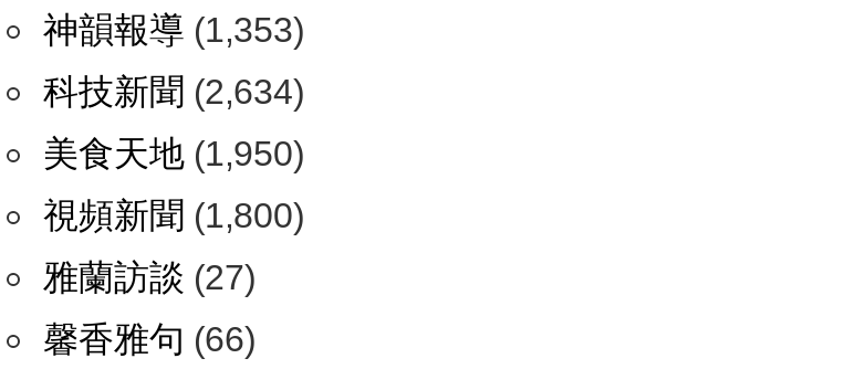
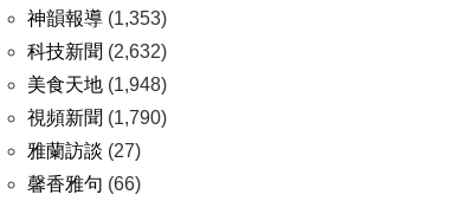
[43,73,304,110] 科技新聞(2,634) -> [27,41,167,61] 科技新聞(2,632)
[43,135,304,172] 美食天地(1,950) -> [27,74,167,95] 美食天地(1,948)
[43,197,304,234] 視頻新聞(1,800) -> [27,108,167,128] 視頻新聞(1,790)

